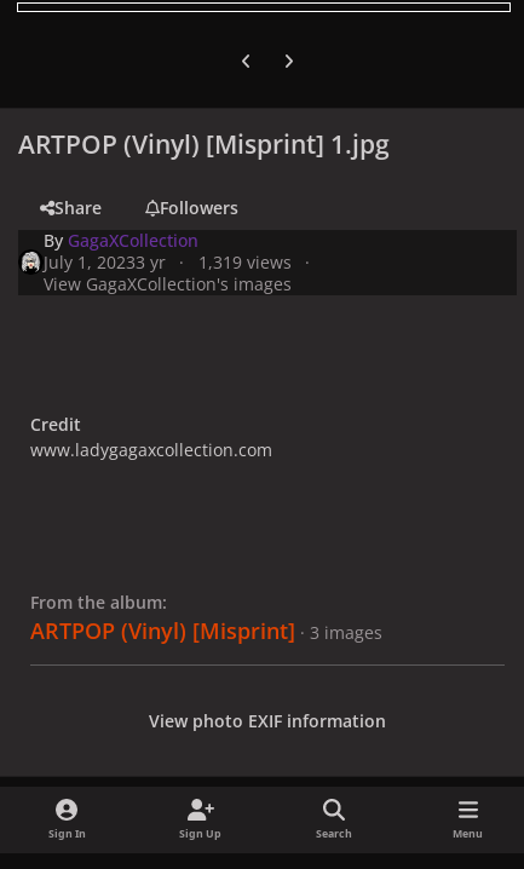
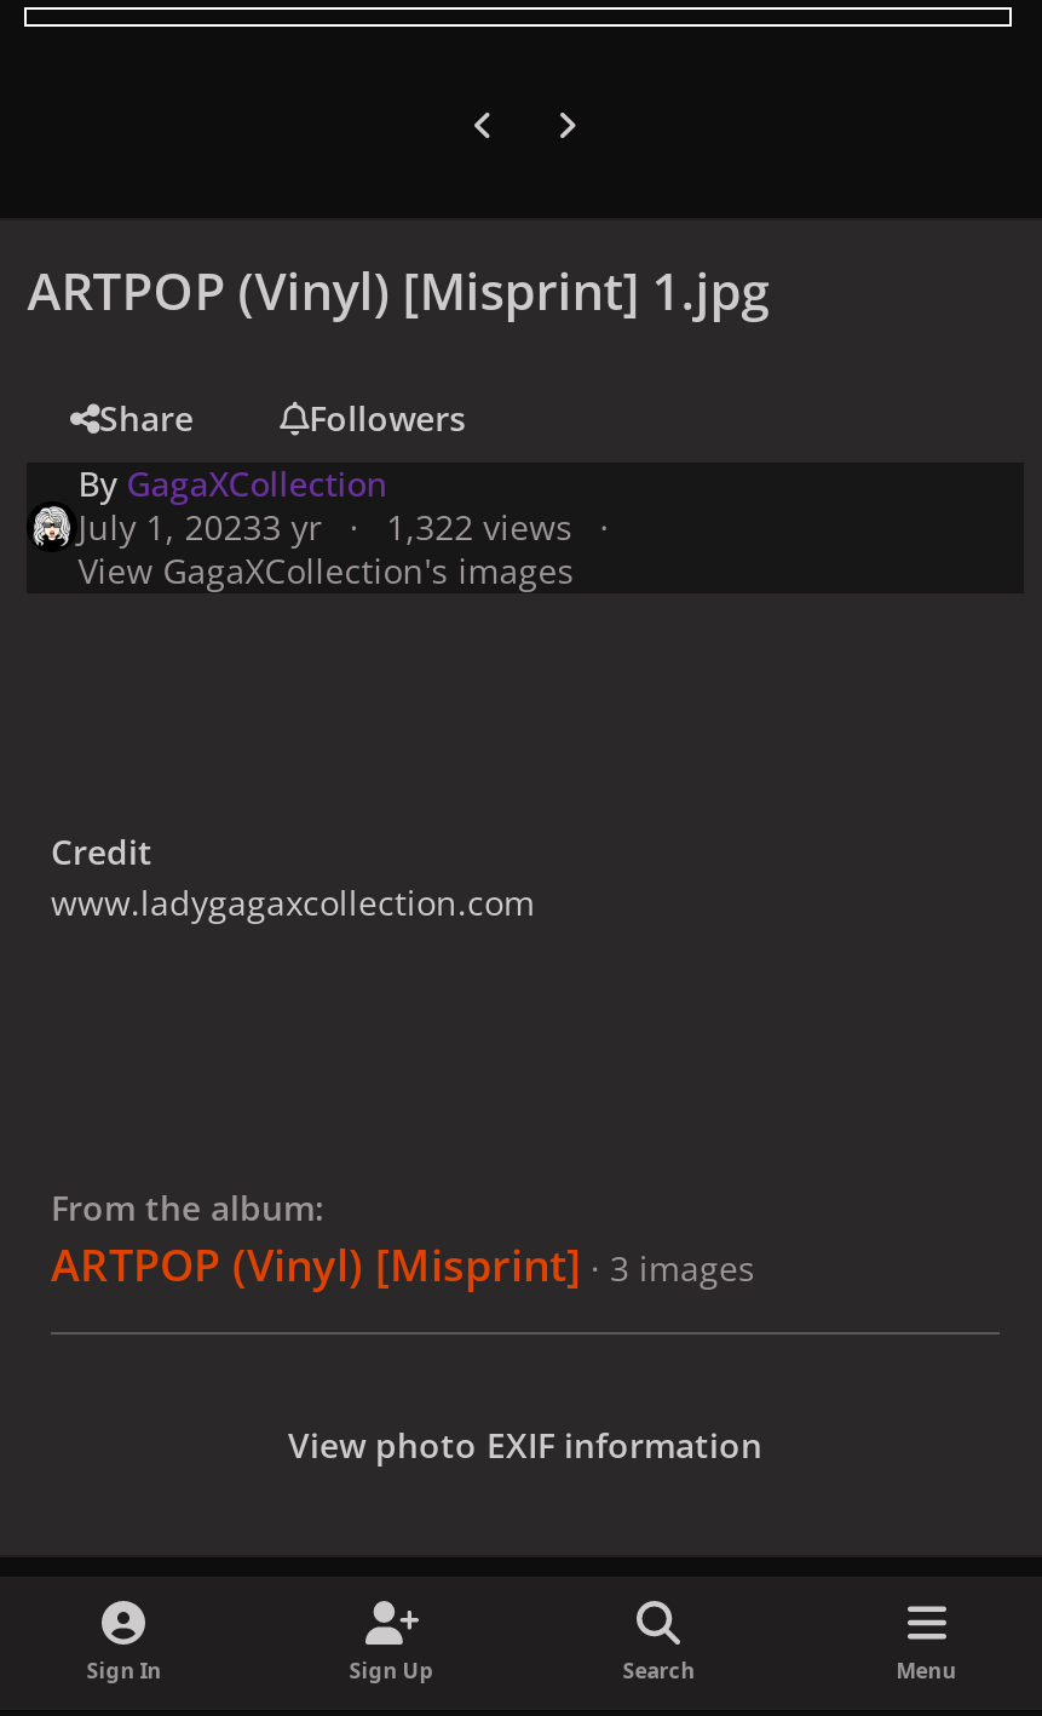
[44,250,291,273] July 1, 20233 yr 1,319 views -> [78,503,573,549] July 1, 20233 yr 1,322 views

